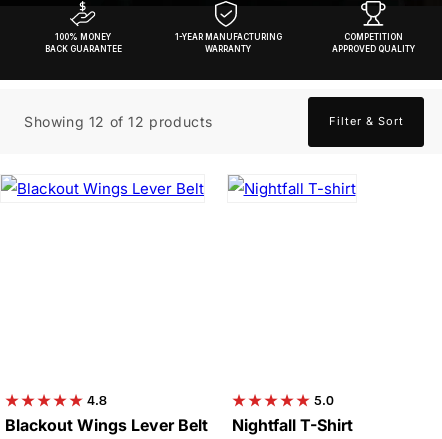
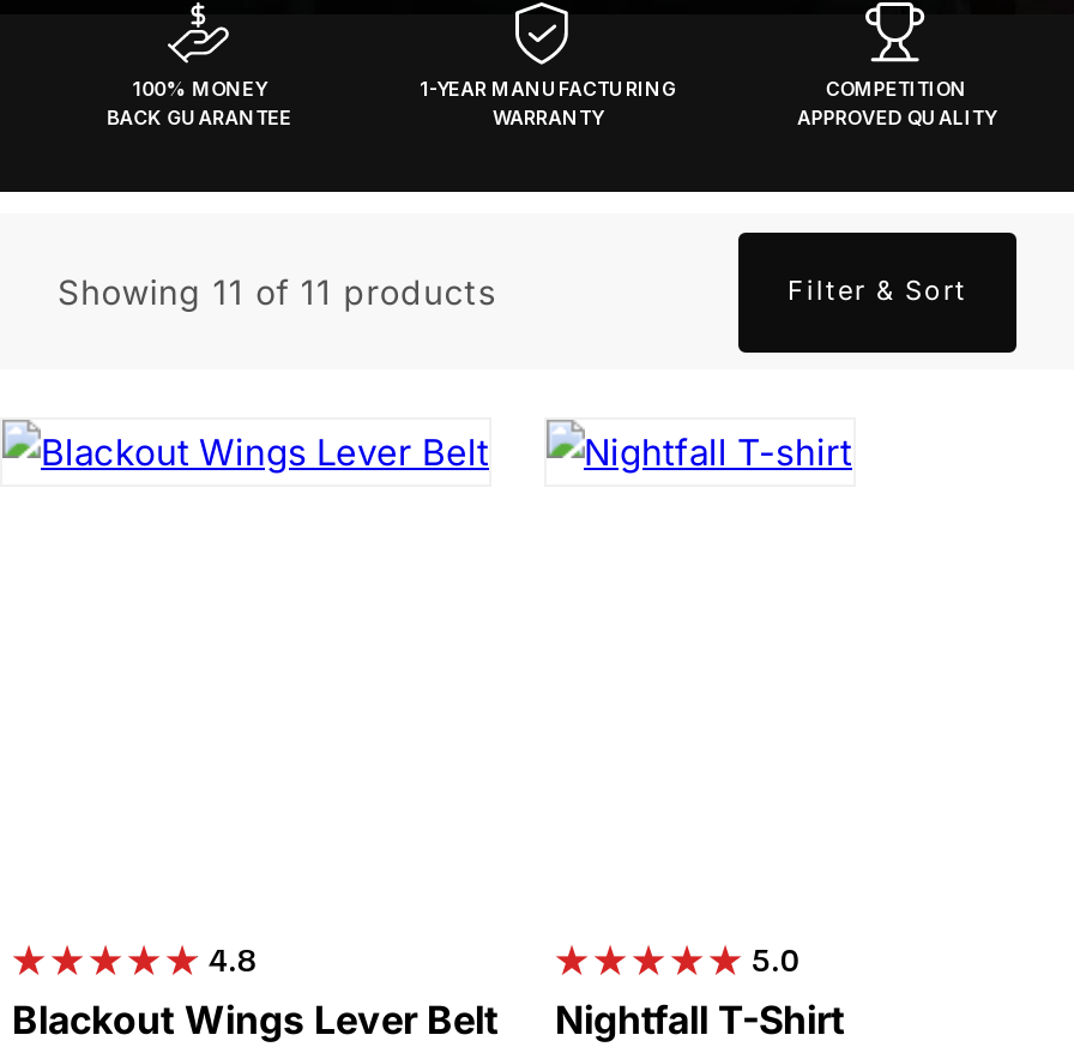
[24,113,213,130] Showing 12 of 12 products -> [58,272,496,313] Showing 11 of 11 products

